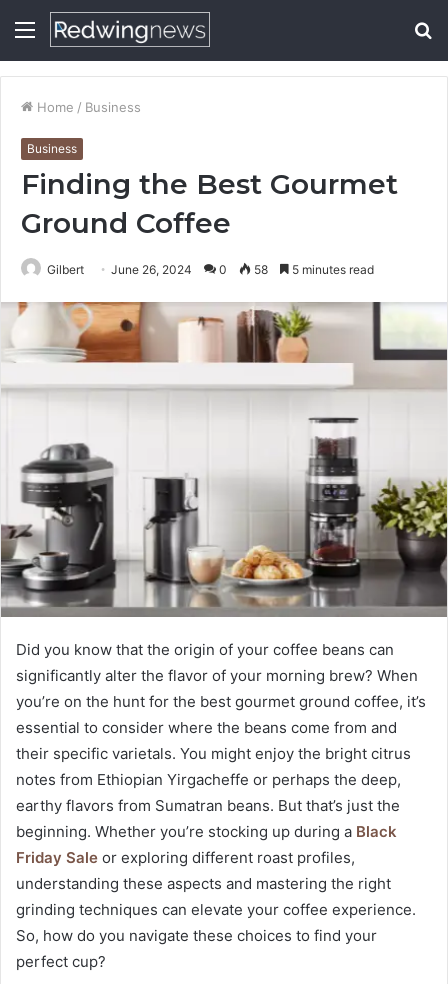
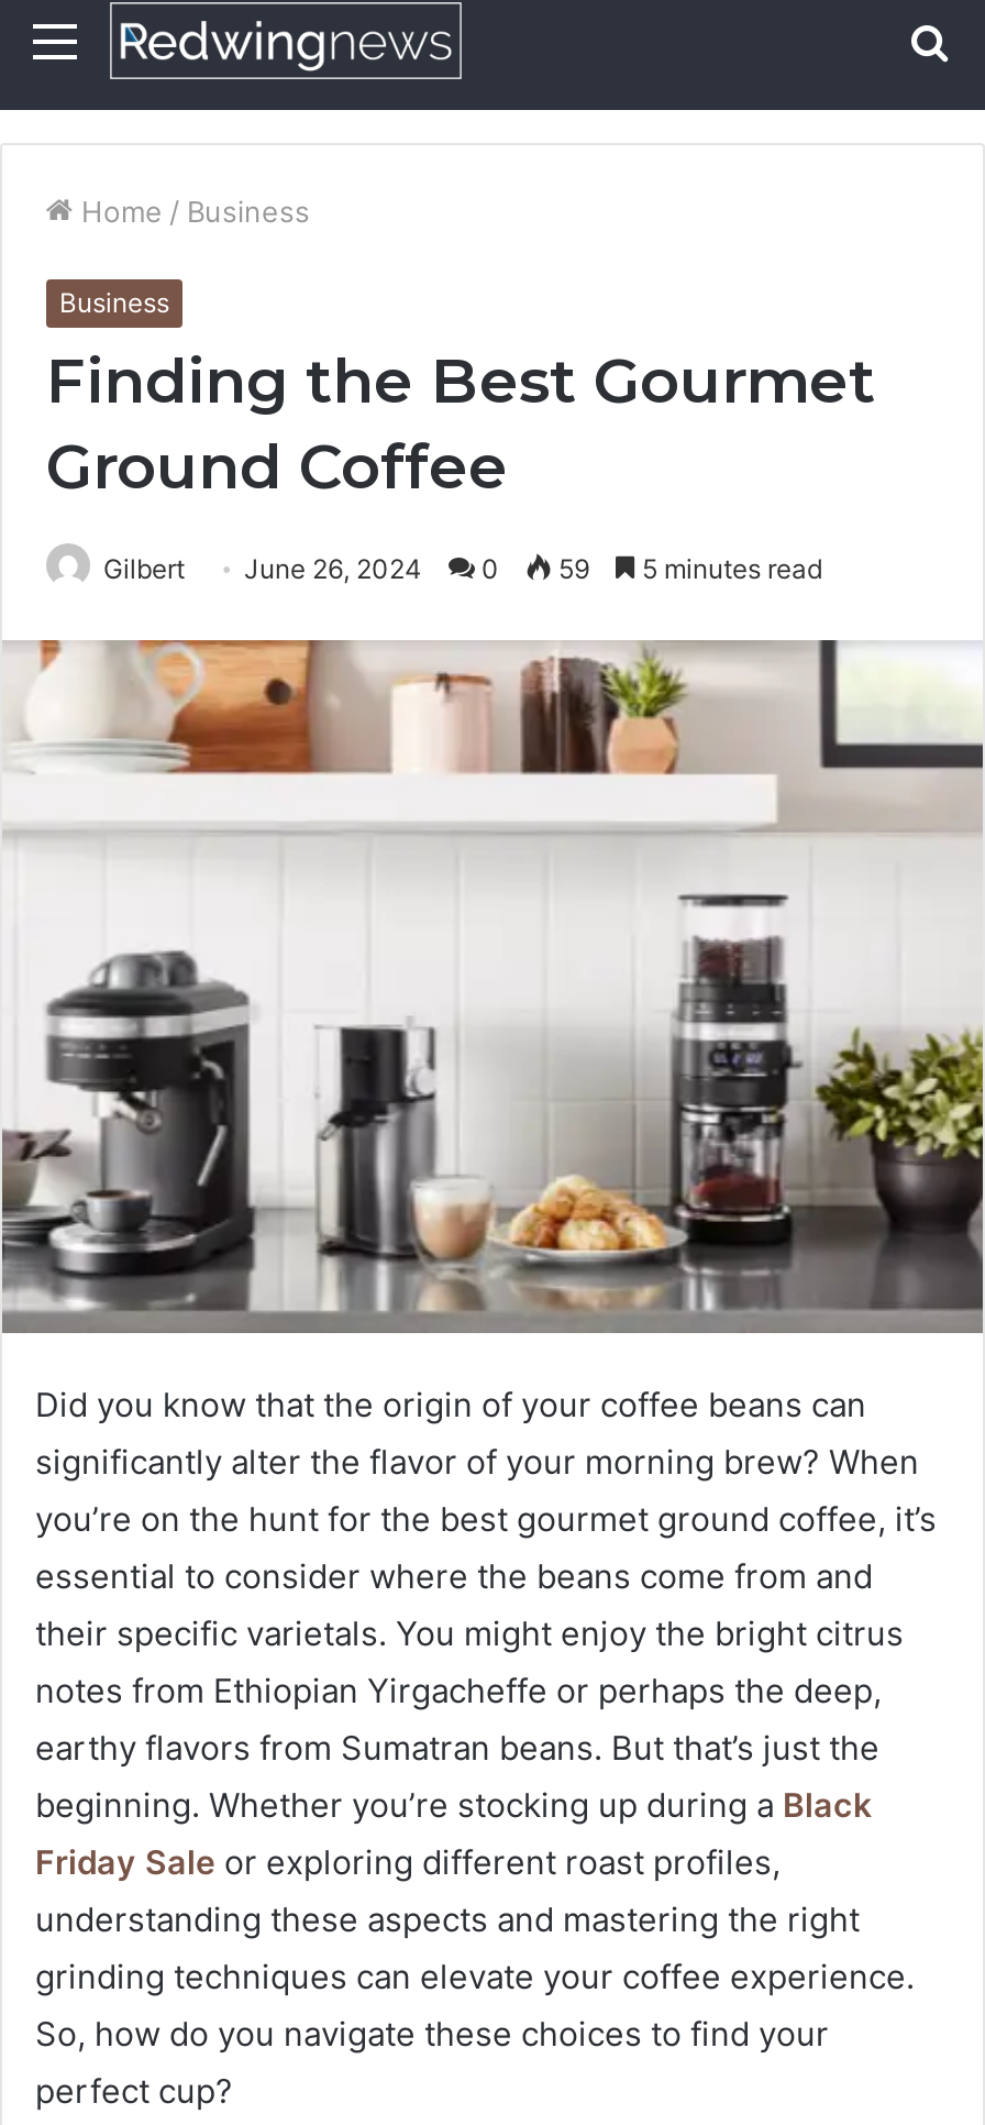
[47,262,374,277] Gilbert June 26, 2024 0 58 5 minutes read -> [103,552,822,585] Gilbert June 26, 2024 0 59 5 minutes read

